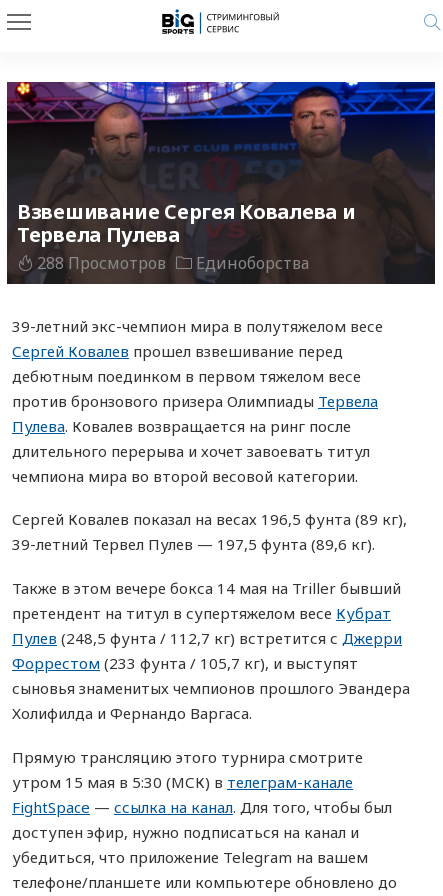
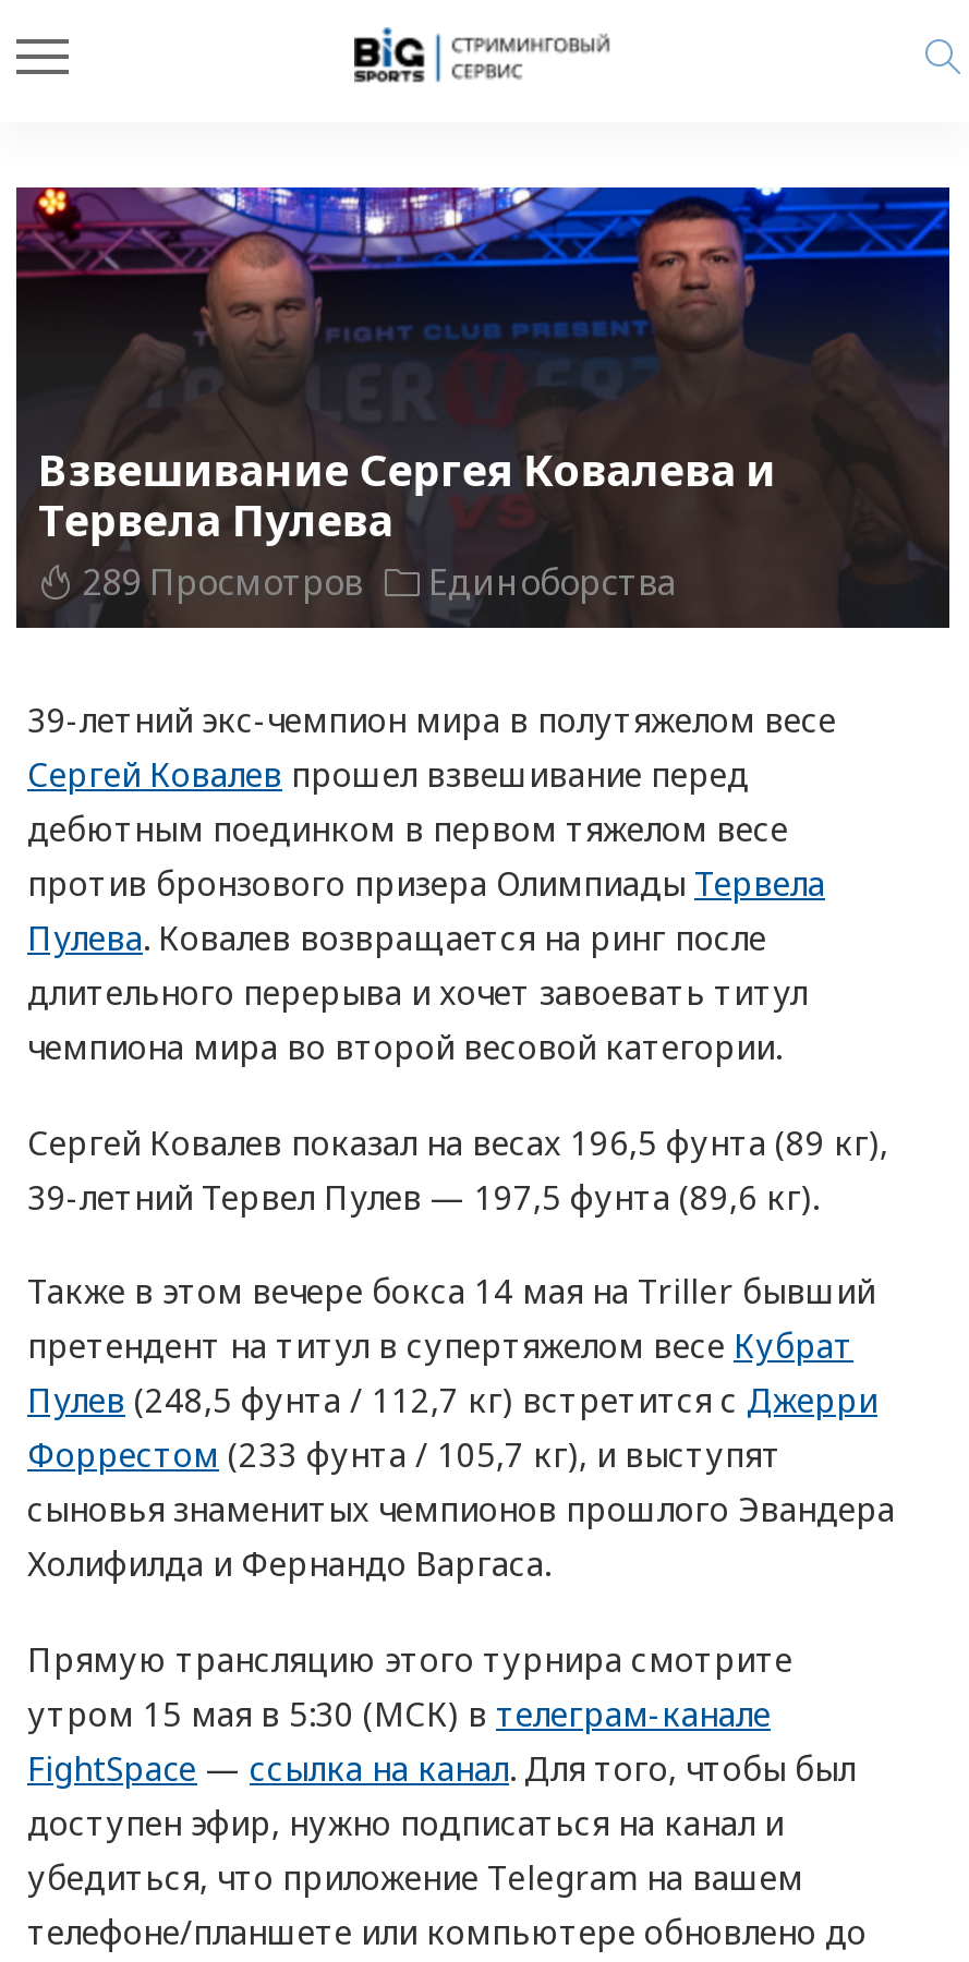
[37,252,309,274] 288 Просмотров Единоборства -> [82,558,675,606] 289 Просмотров Единоборства

